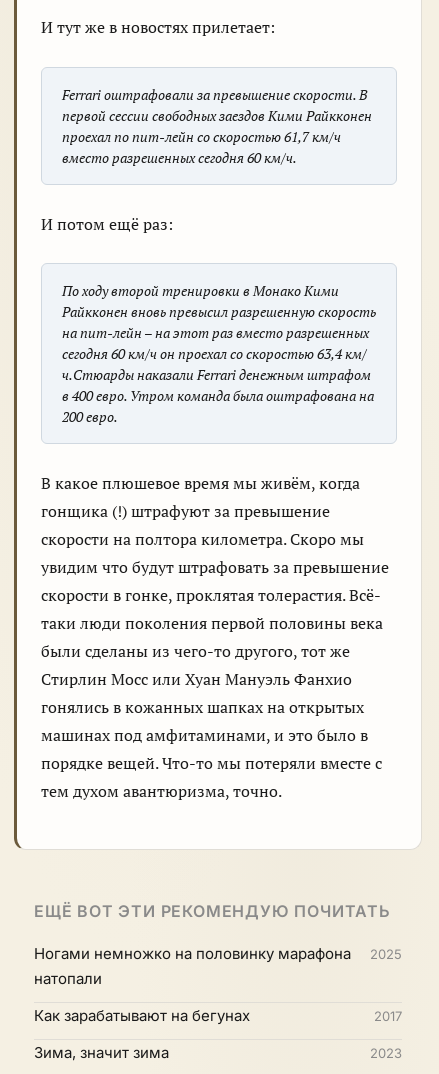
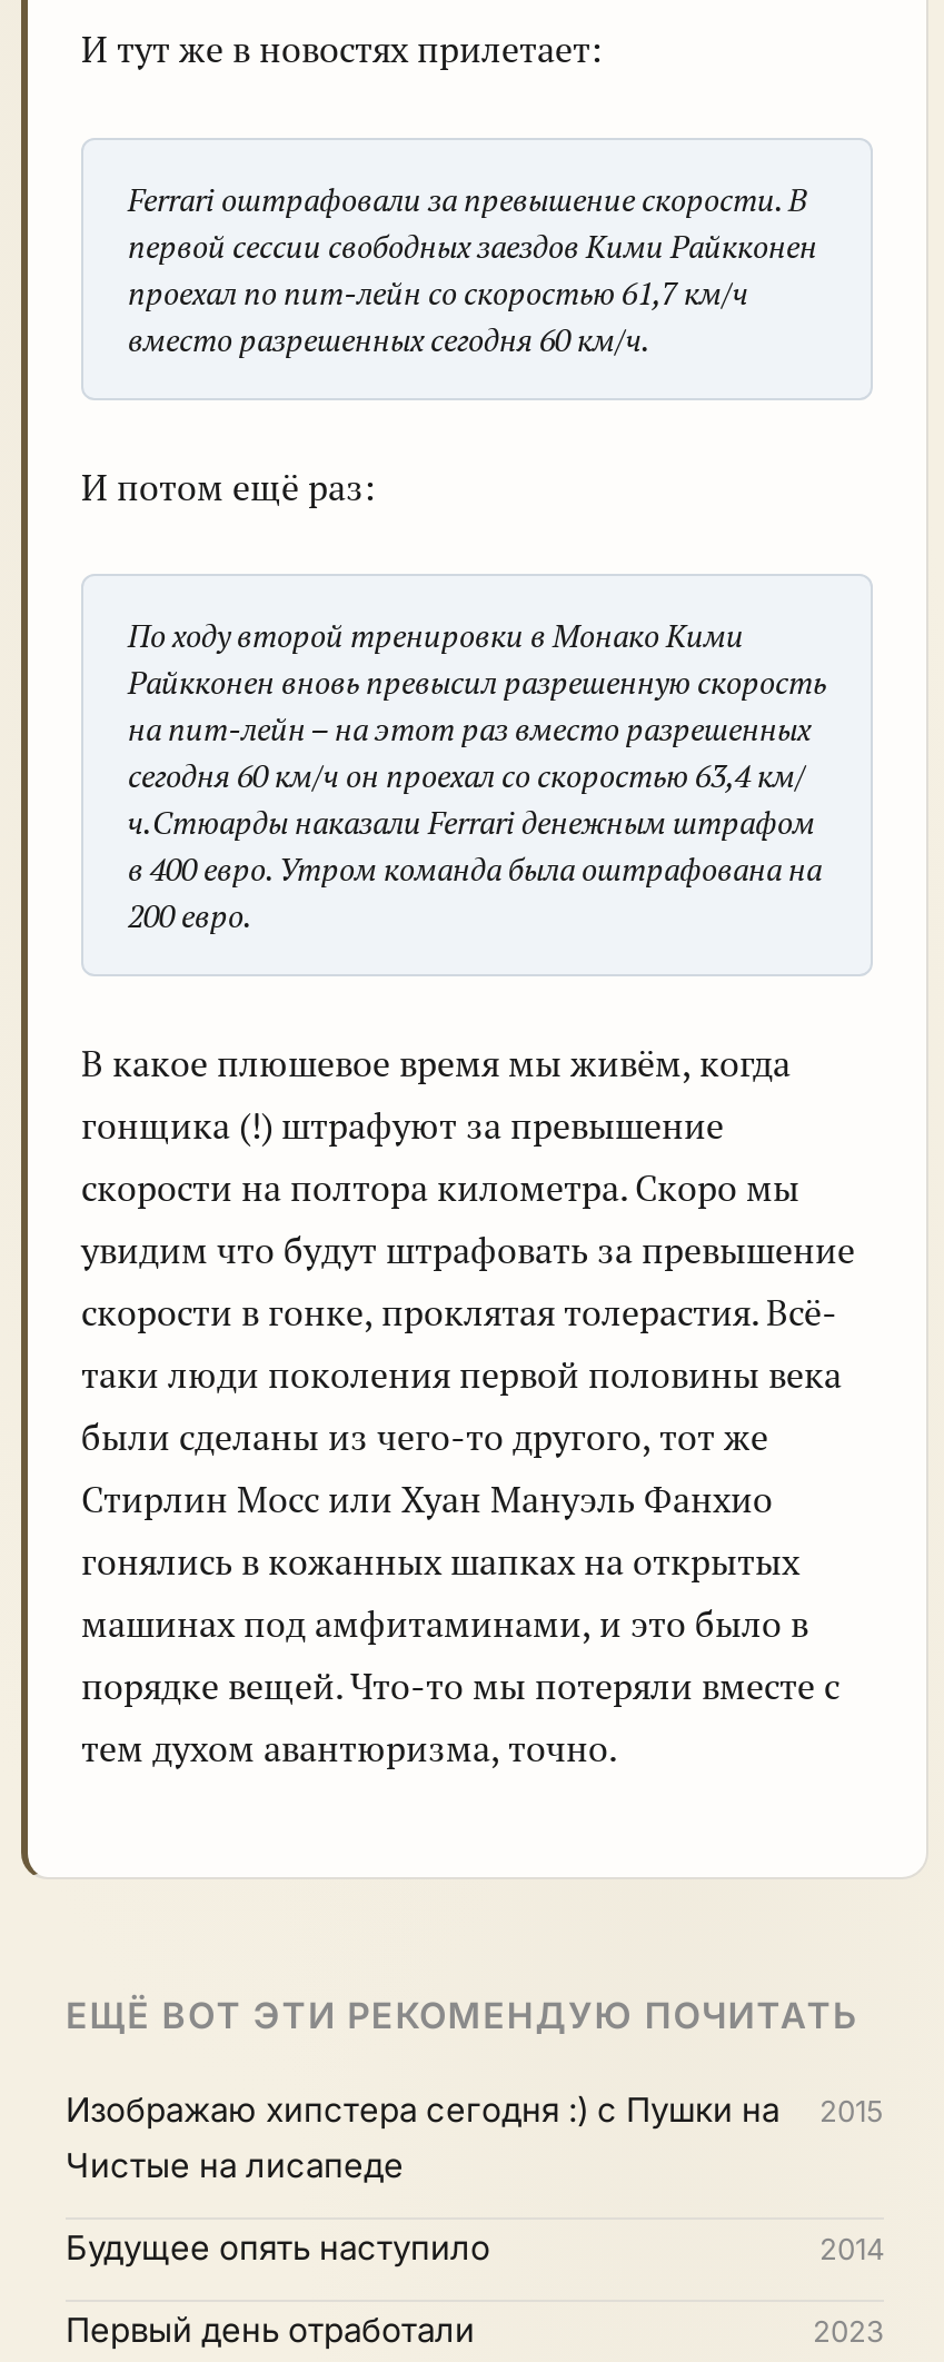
[34,944,351,988] Ногами немножко на половинку марафона | натопали -> [66,2089,779,2187] Изображаю хипстера сегодня :) с Пушки на | Чистые на лисапеде
[370,946,402,962] 2025 -> [819,2093,884,2129] 2015
[34,1006,402,1025] Как зарабатывают на бегунах | 2017 -> [66,2227,884,2269] Будущее опять наступило | 2014
[34,1043,169,1062] Зима, значит зима -> [66,2309,475,2351] Первый день отработали

